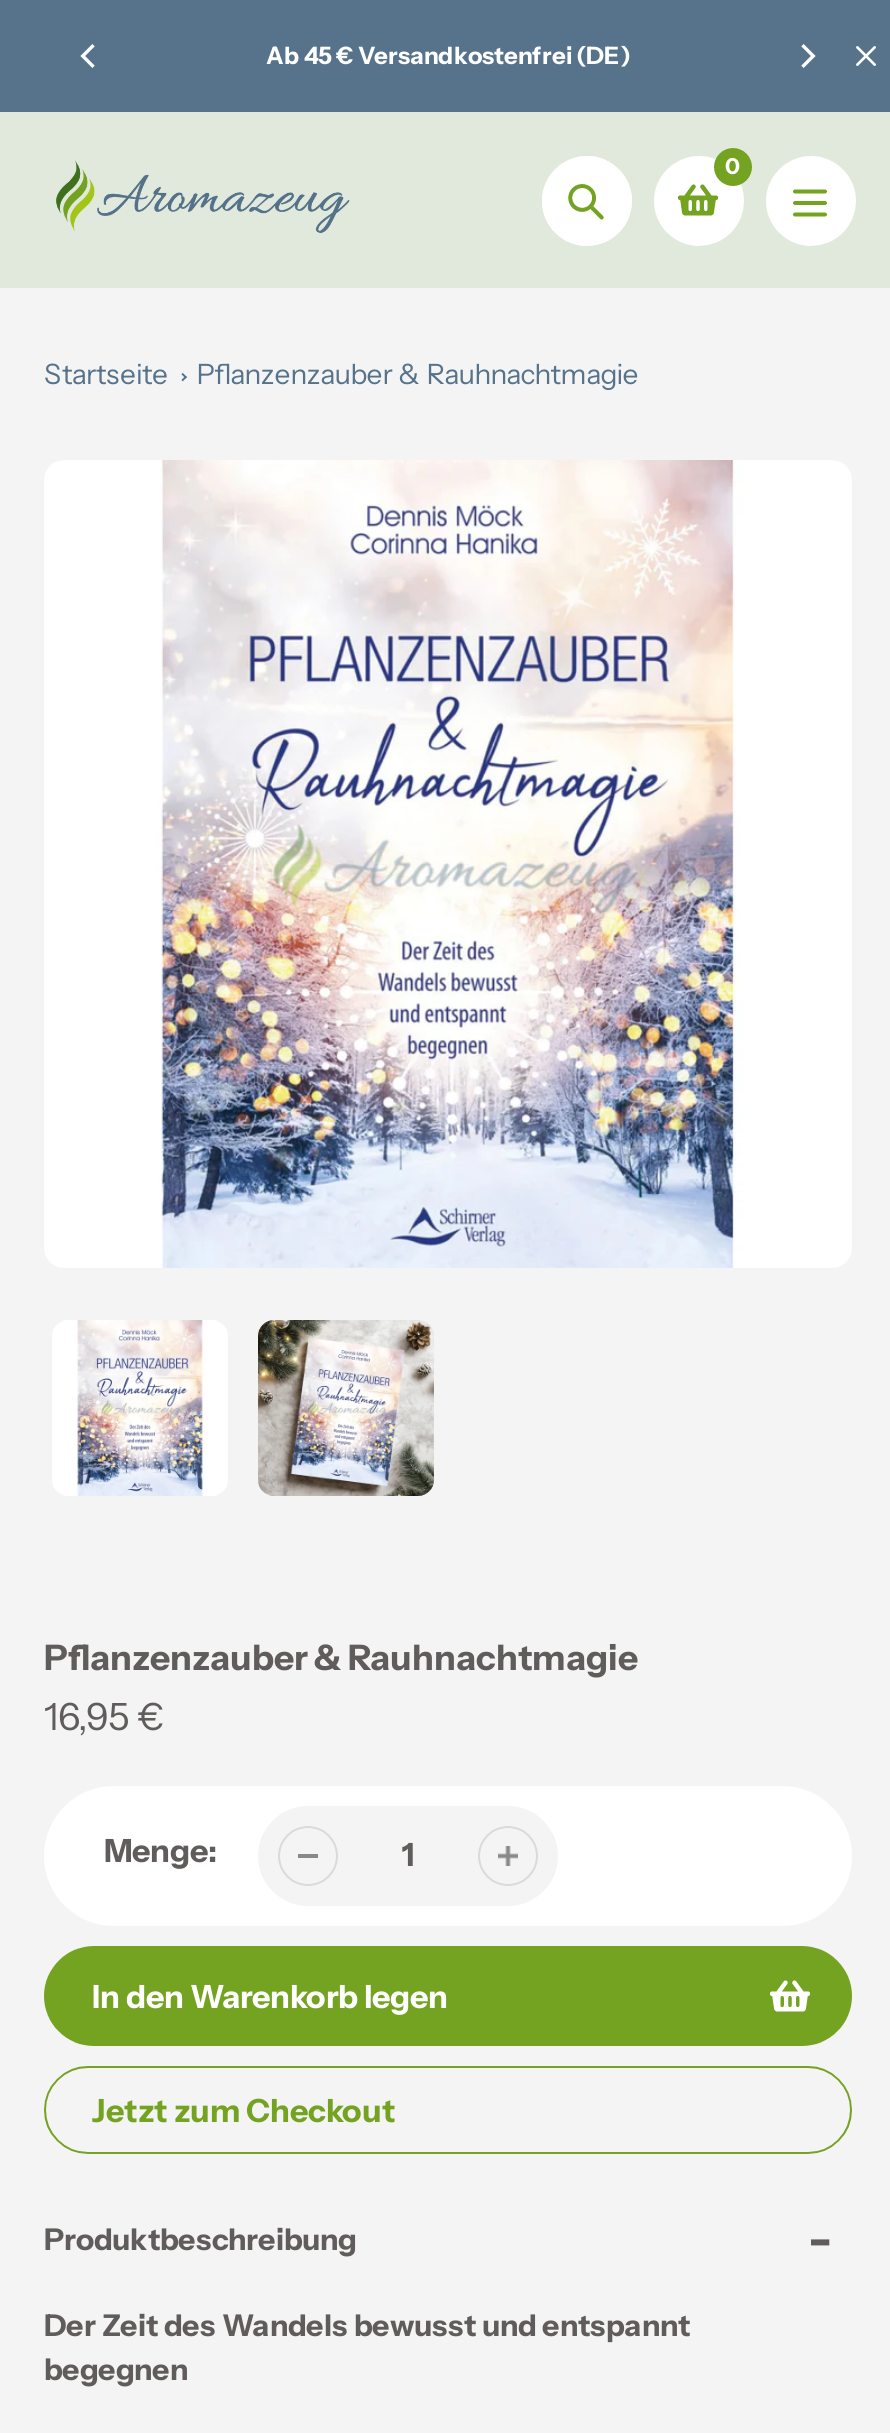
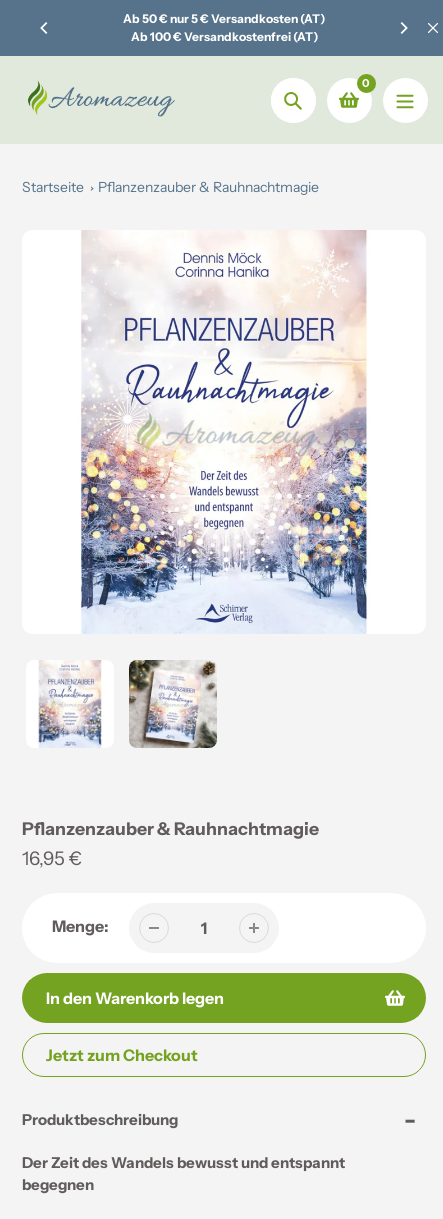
[266,40,630,70] Ab 45 € Versandkostenfrei (DE) -> [123,11,325,44] Ab 50 € nur 5 € Versandkosten (AT) | Ab 100 € Versandkostenfrei (AT)

